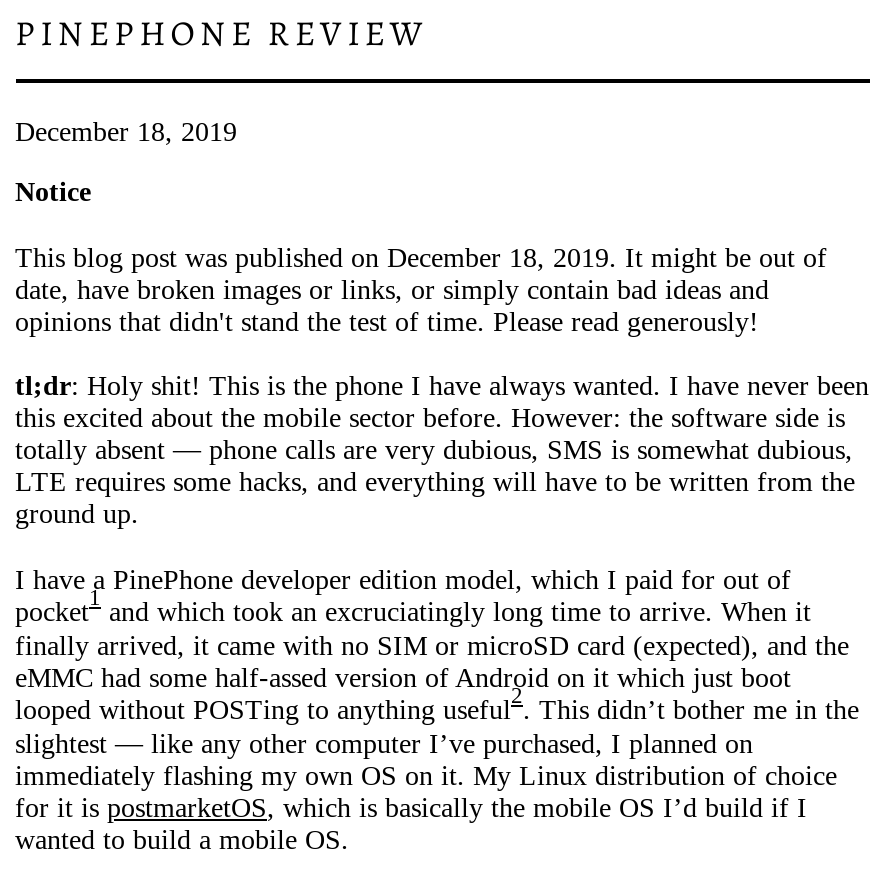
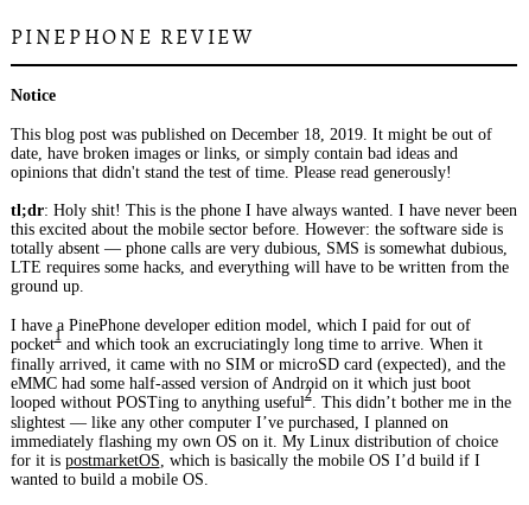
[15,117,237,147] December 18, 2019 -> none

